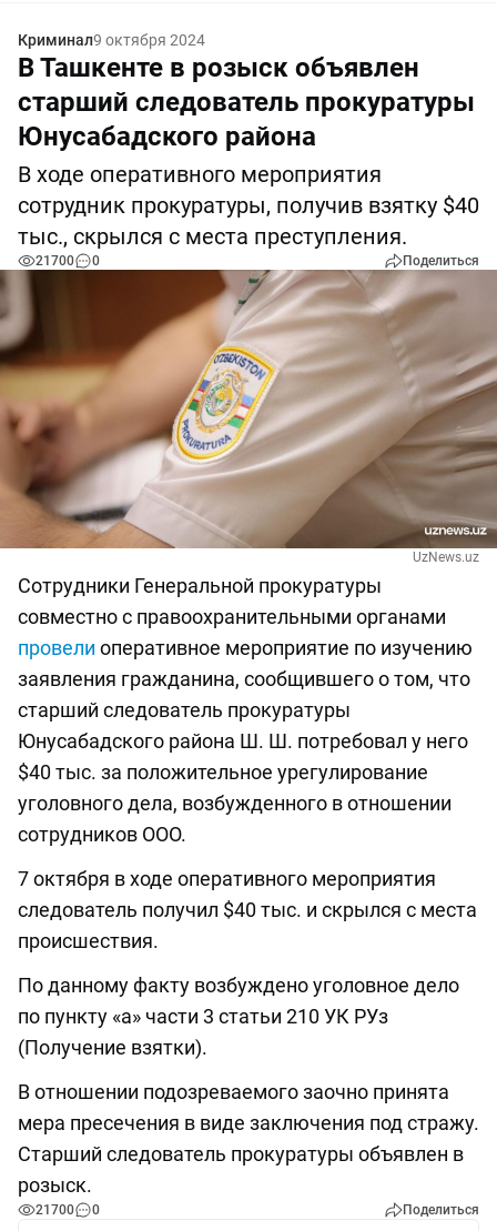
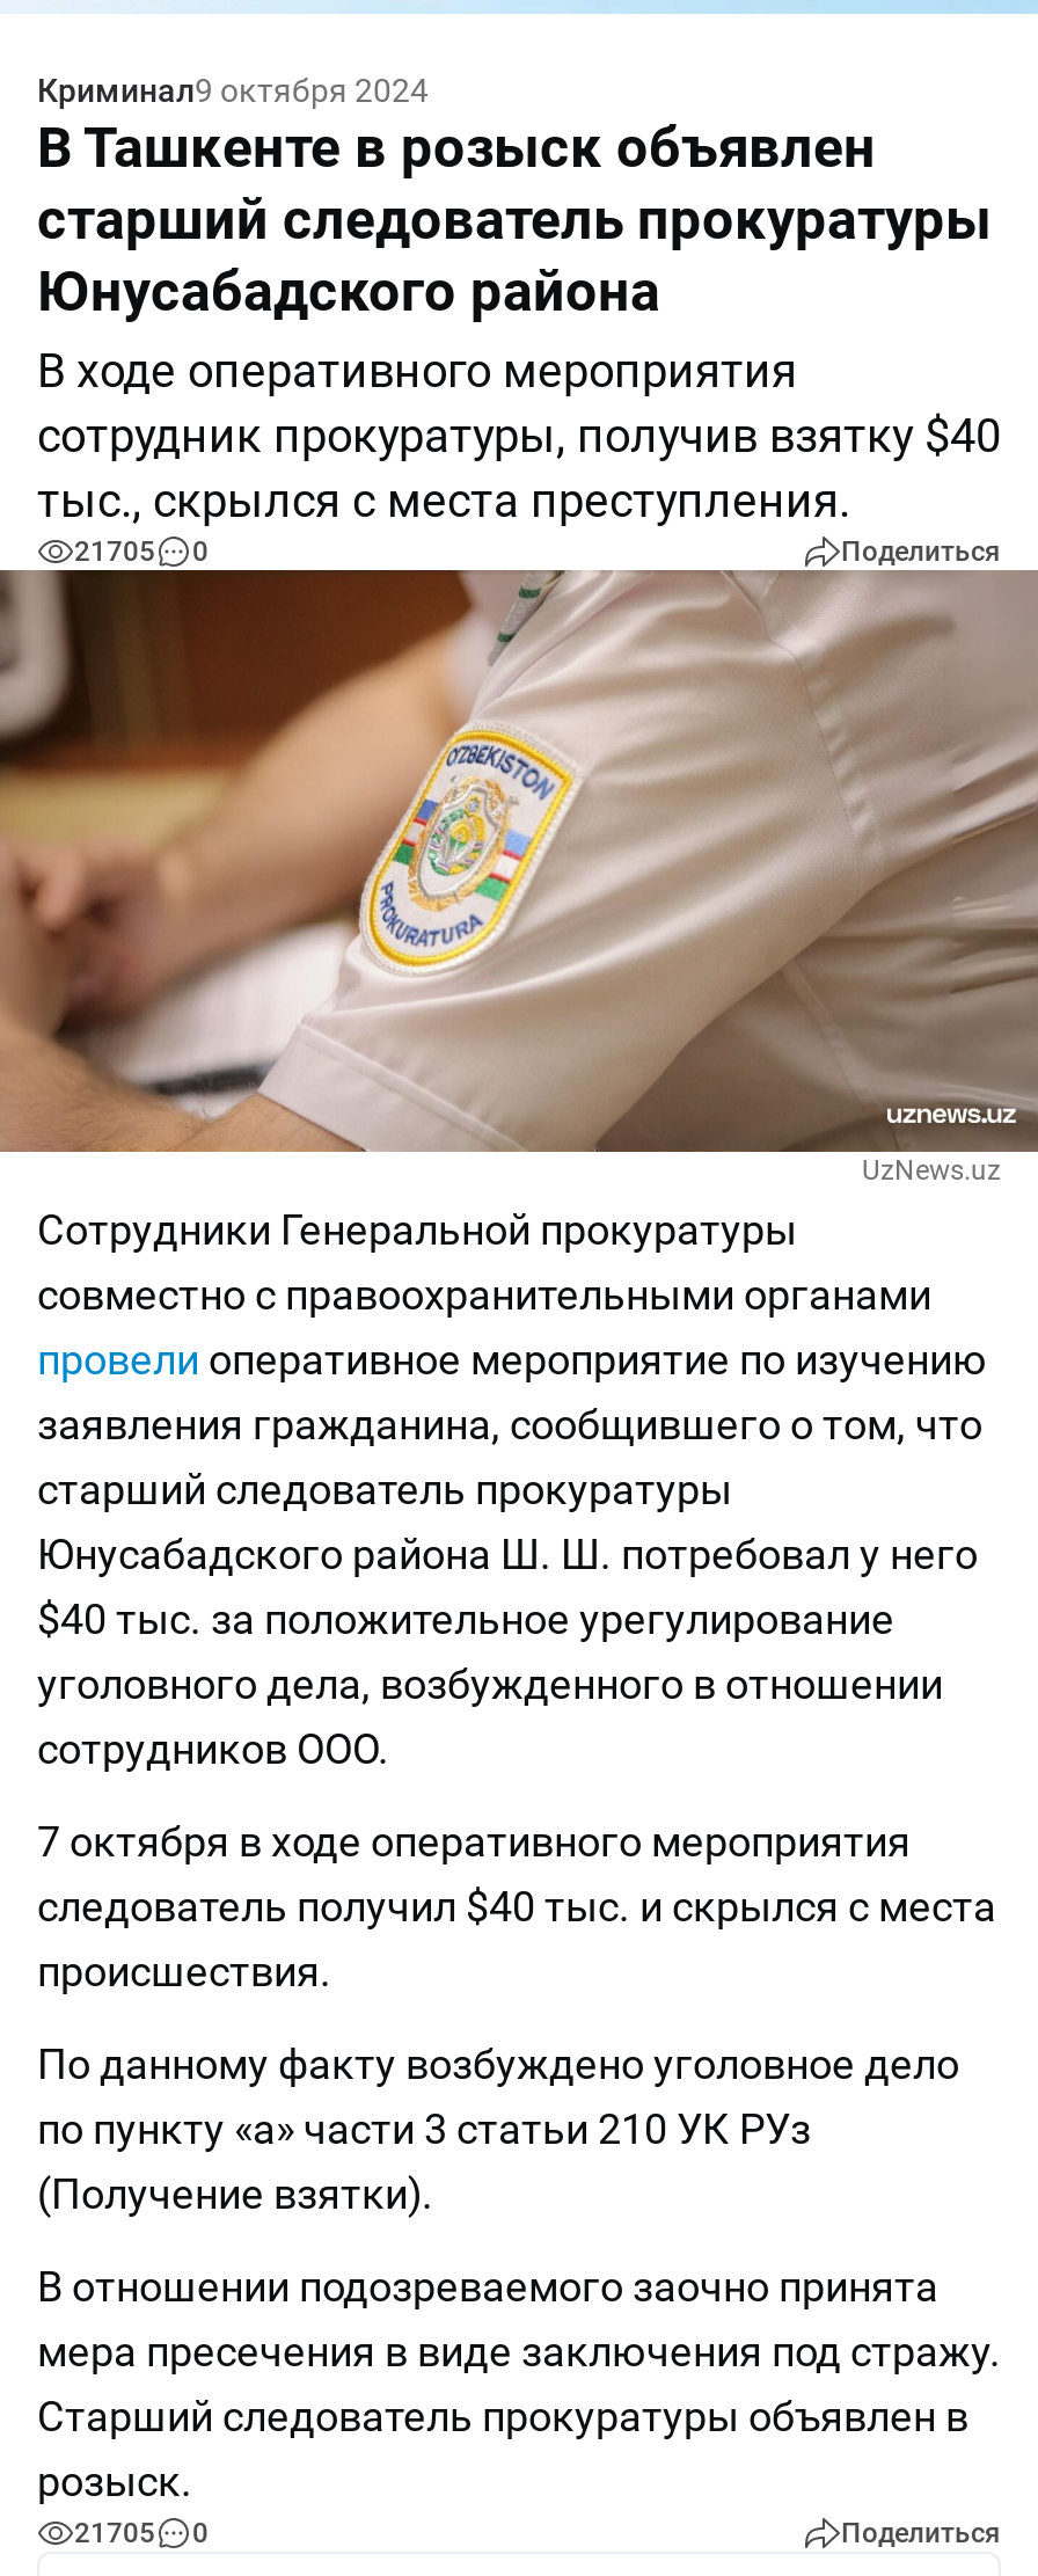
[35,253,100,269] 21700 0 -> [74,535,209,568] 21705 0
[35,1202,100,1218] 21700 0 -> [74,2517,209,2550] 21705 0

